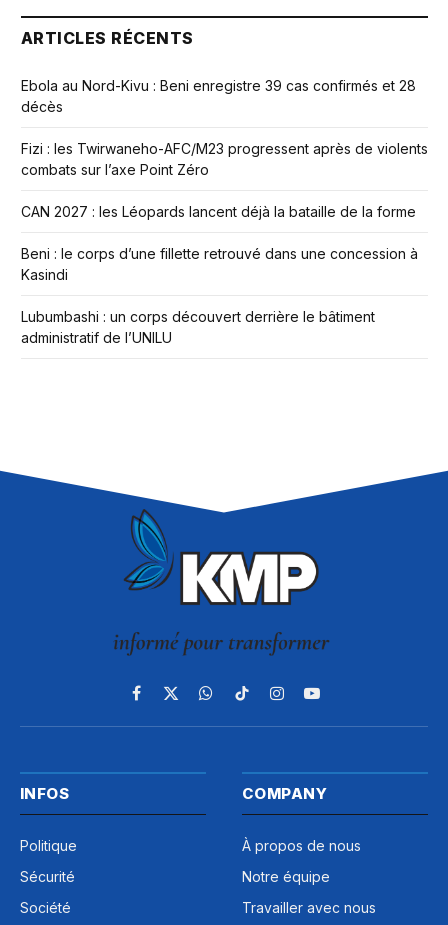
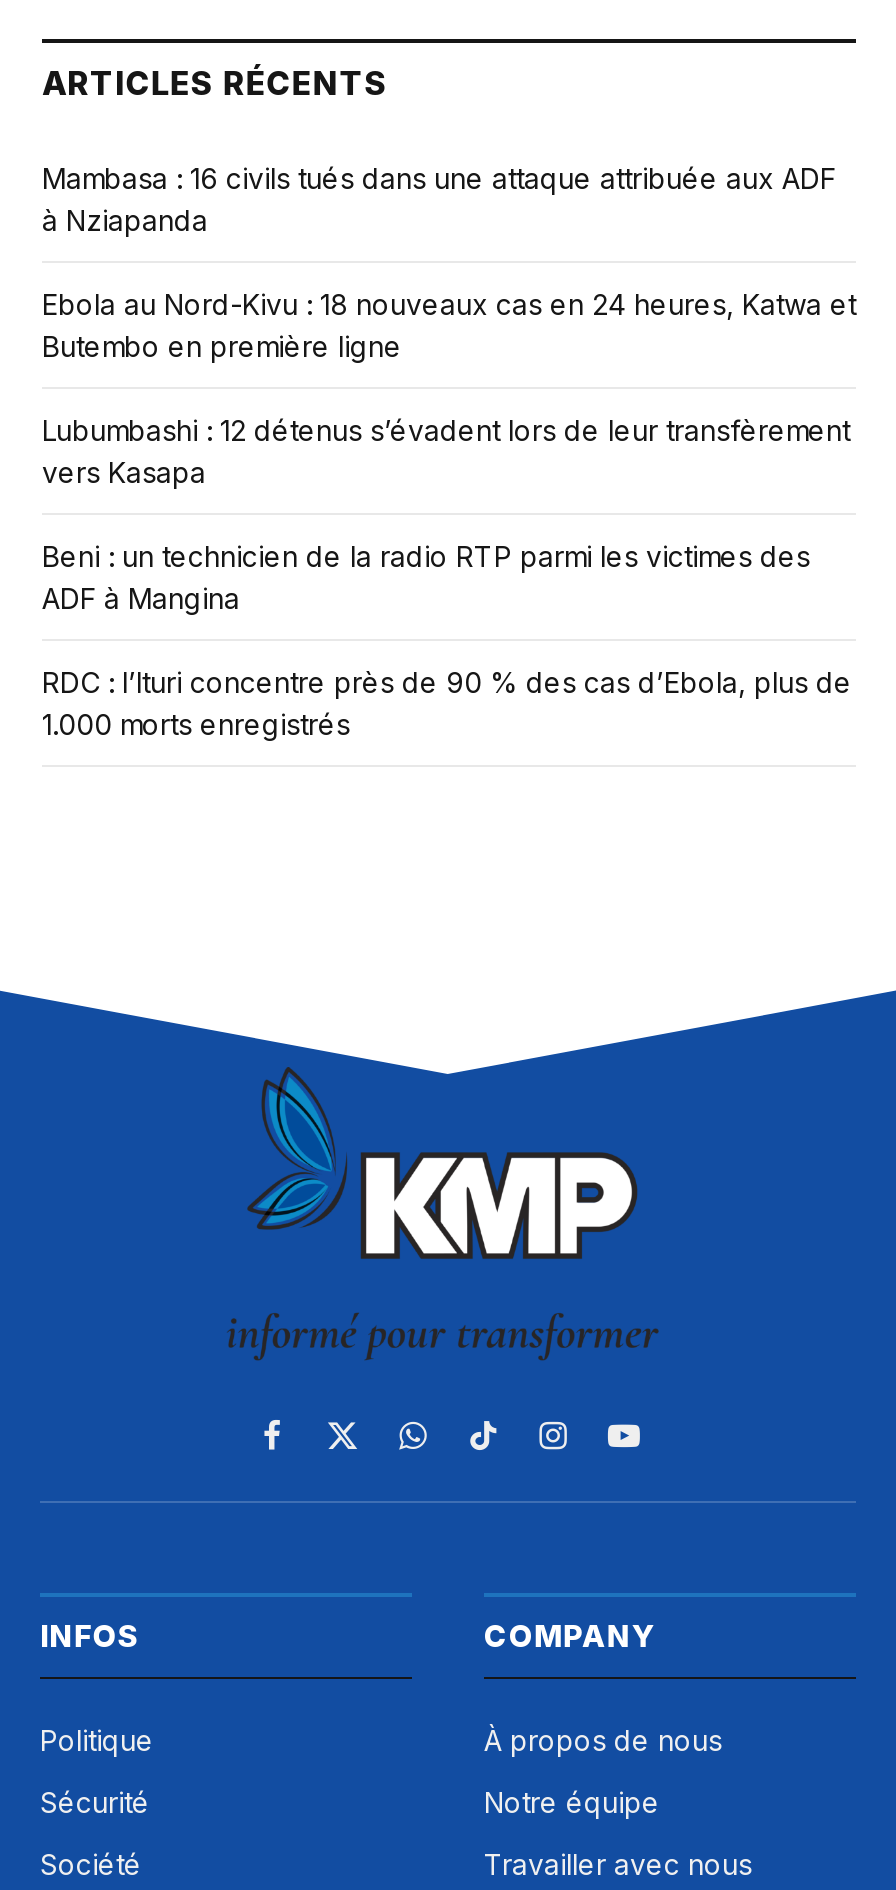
[21,77,416,115] Ebola au Nord-Kivu : Beni enregistre 39 cas confirmés et 28 | décès -> [42,161,836,237] Mambasa : 16 civils tués dans une attaque attribuée aux ADF | à Nziapanda
[21,140,428,178] Fizi : les Twirwaneho-AFC/M23 progressent après de violents | combats sur l’axe Point Zéro -> [42,287,856,363] Ebola au Nord-Kivu : 18 nouveaux cas en 24 heures, Katwa et | Butembo en première ligne
[21,203,416,220] CAN 2027 : les Léopards lancent déjà la bataille de la forme -> [42,413,850,489] Lubumbashi : 12 détenus s’évadent lors de leur transfèrement | vers Kasapa
[21,245,418,283] Beni : le corps d’une fillette retrouvé dans une concession à | Kasindi -> [42,539,810,615] Beni : un technicien de la radio RTP parmi les victimes des | ADF à Mangina
[21,308,375,346] Lubumbashi : un corps découvert derrière le bâtiment | administratif de l’UNILU -> [42,665,852,741] RDC : l’Ituri concentre près de 90 % des cas d’Ebola, plus de | 1.000 morts enregistrés

